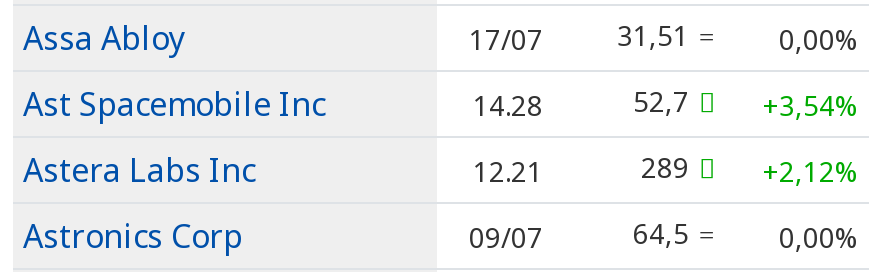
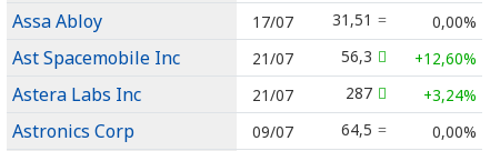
[473,86,543,124] 14.28 -> [252,48,293,69] 21/07
[633,82,689,120] 52,7 -> [341,46,372,67] 56,3
[763,86,859,124] +3,54% -> [414,48,477,69] +12,60%
[473,152,543,190] 12.21 -> [252,84,293,105] 21/07
[641,148,689,186] 289 -> [346,82,372,103] 287
[763,152,859,190] +2,12% -> [423,84,477,105] +3,24%

